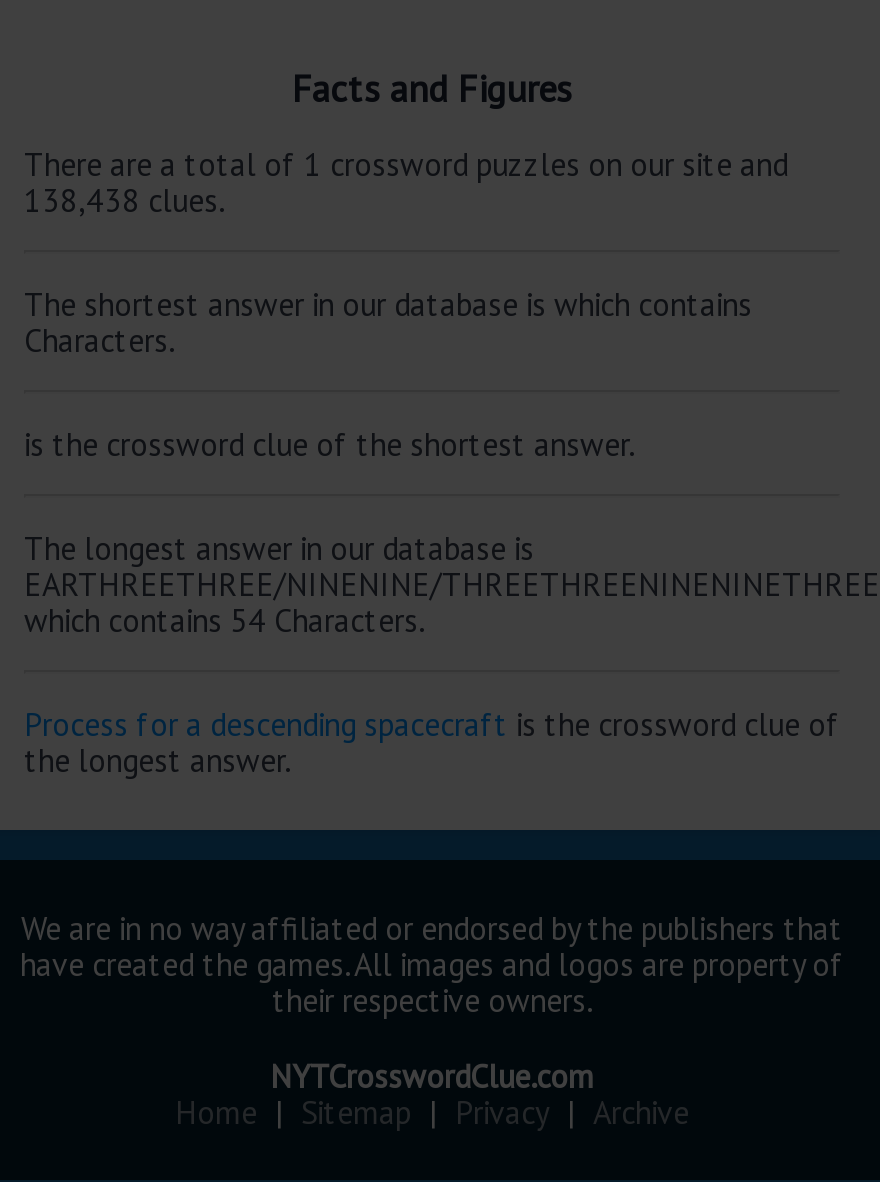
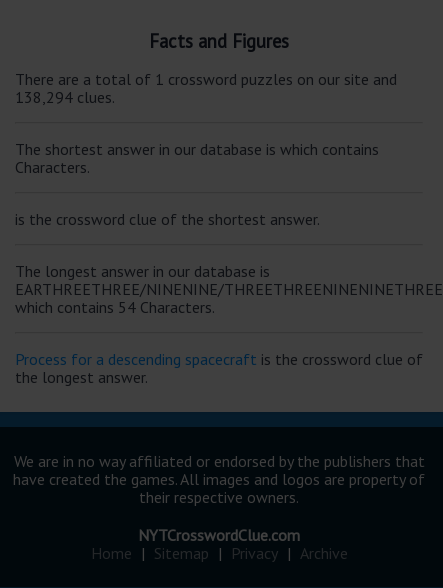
[24,181,224,221] 138,438 clues. -> [15,87,115,107] 138,294 clues.

